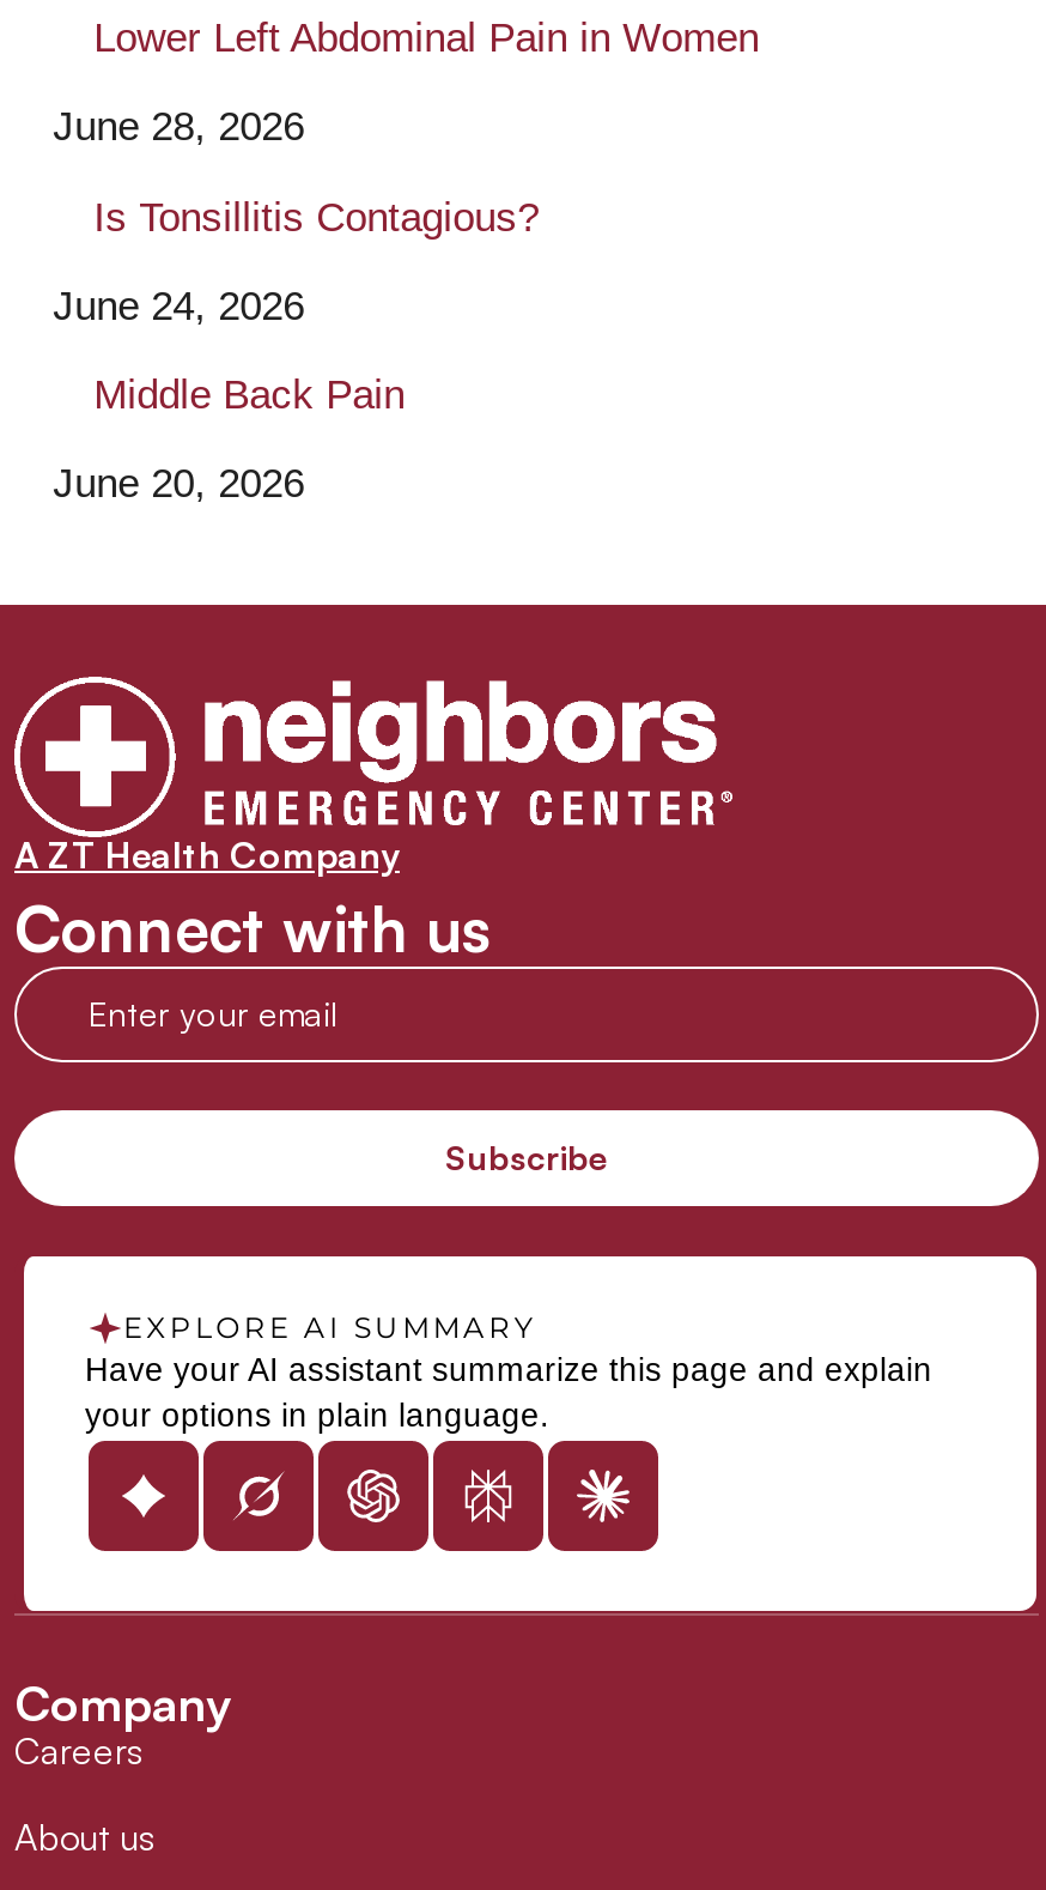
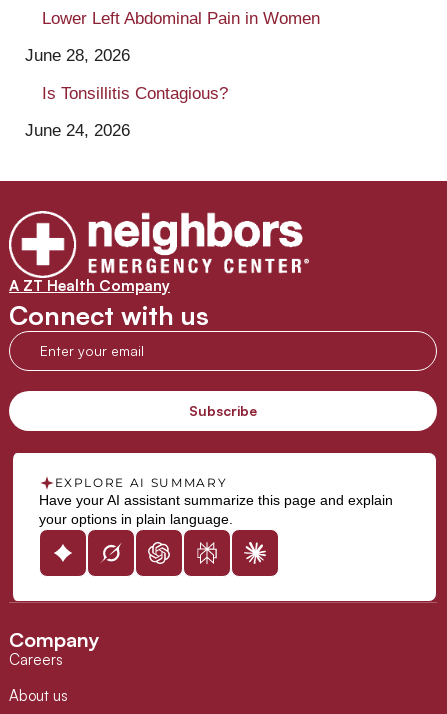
[53,374,405,508] Middle Back Pain | June 20, 2026 -> none

